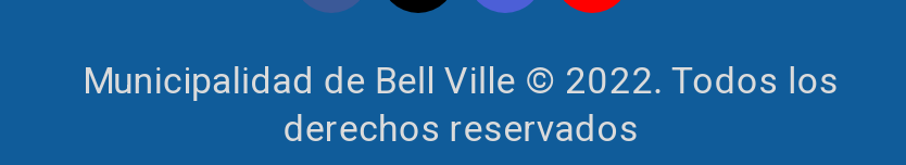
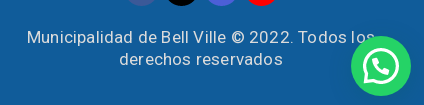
none -> [350,35,412,97] [image]

